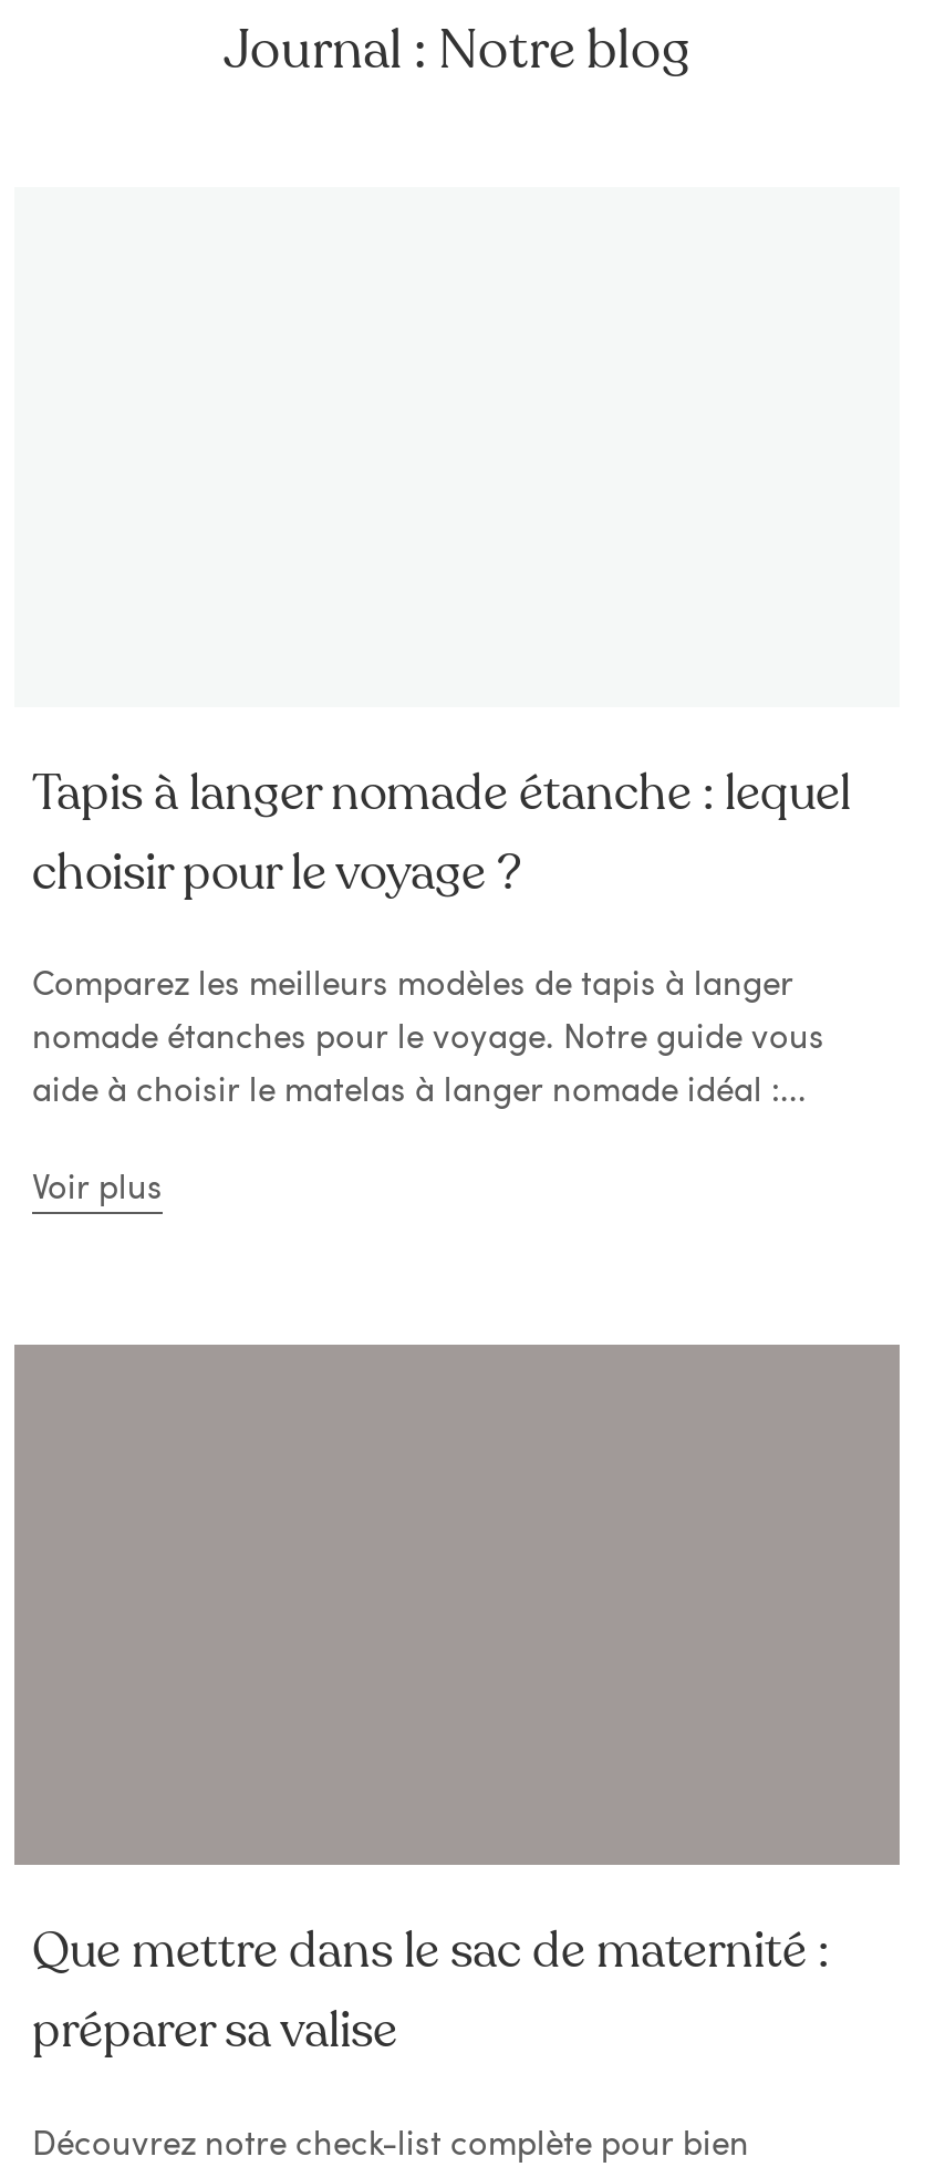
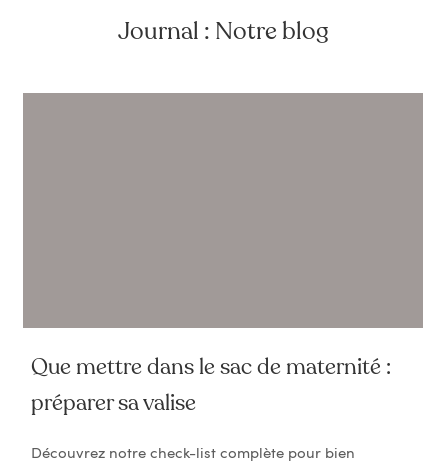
[32,771,851,1208] Tapis à langer nomade étanche : lequel | choisir pour le voyage ? | Comparez les meilleurs modèles de tapis à langer | nomade étanches pour le voyage. Notre guide vous | aide à choisir le matelas à langer nomade idéal :... | Voir plus -> none

